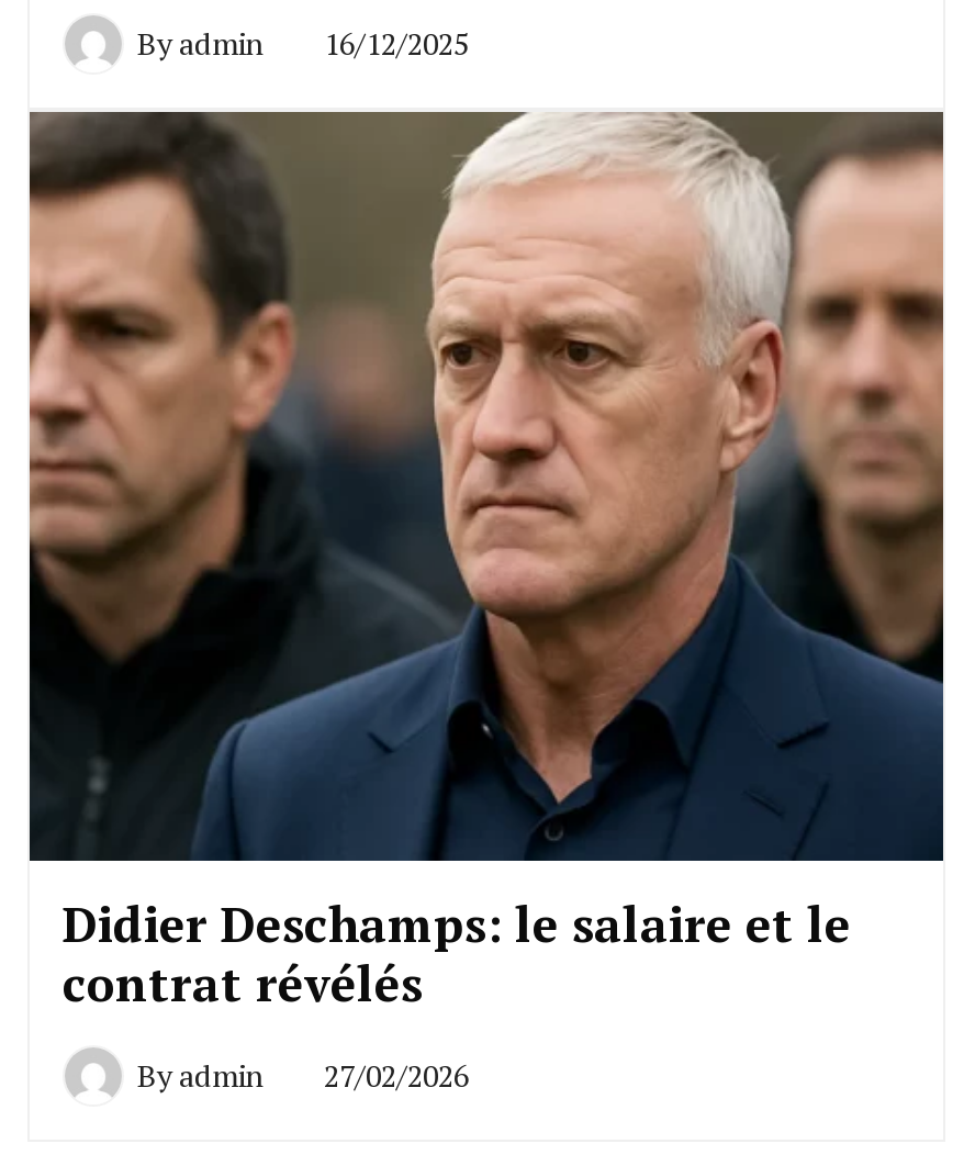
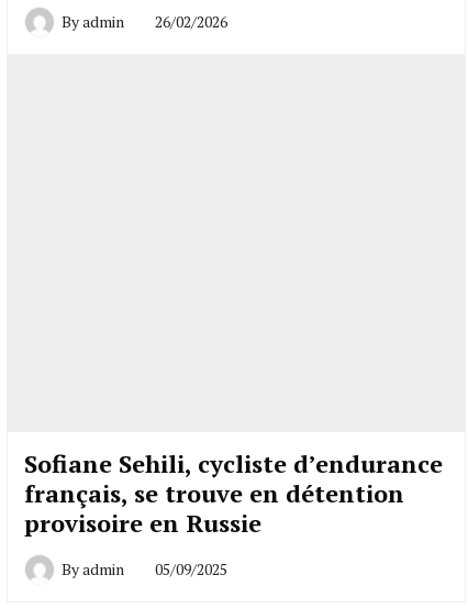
[137,22,469,63] Byadmin 16/12/2025 -> [62,11,227,32] Byadmin 26/02/2026
[27,110,945,863] [image] -> none
[63,892,851,1015] Didier Deschamps: le salaire et le | contrat révélés -> [24,447,443,538] Sofiane Sehili, cycliste d’endurance | français, se trouve en détention | provisoire en Russie
[137,1055,469,1096] Byadmin 27/02/2026 -> [62,558,227,579] Byadmin 05/09/2025

